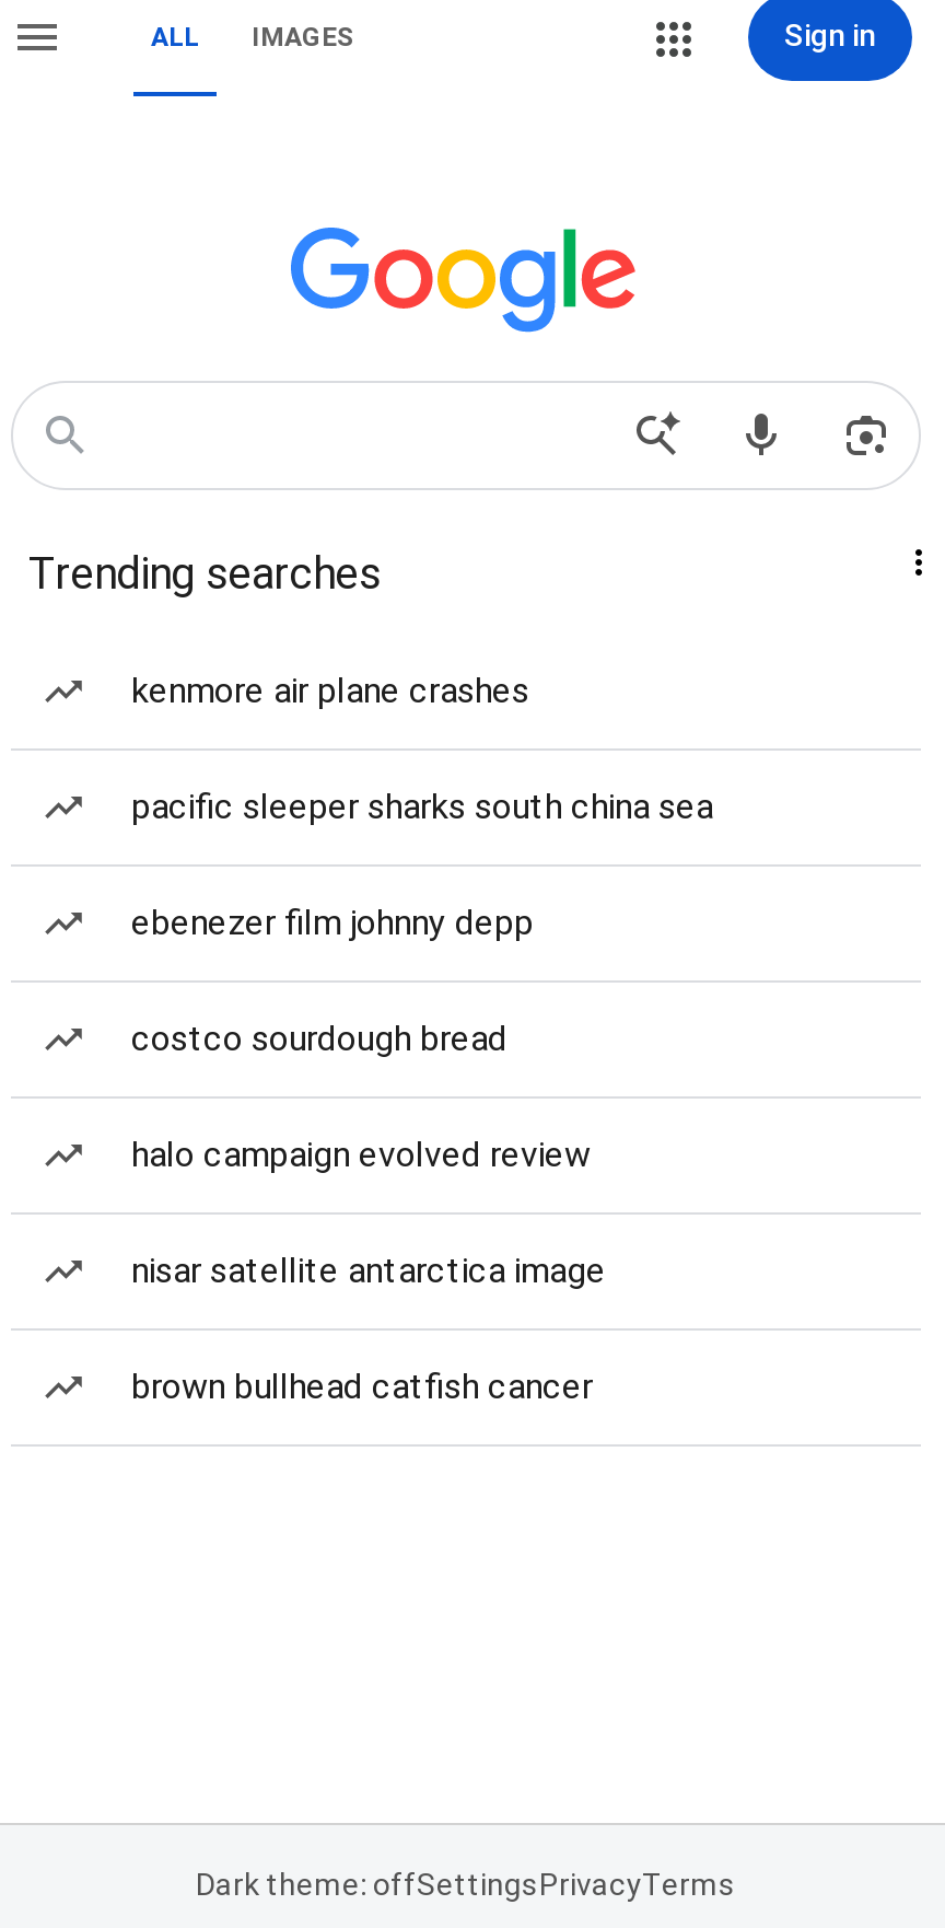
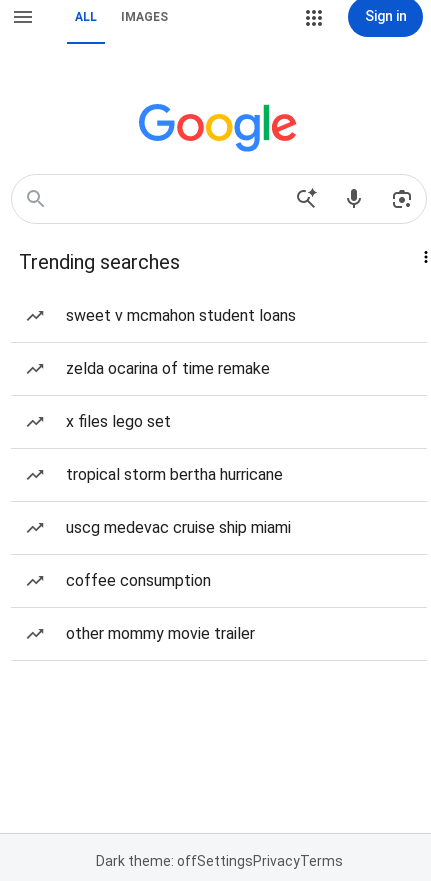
[131,670,529,711] kenmore air plane crashes -> [66,306,296,325] sweet v mcmahon student loans
[131,786,713,827] pacific sleeper sharks south china sea -> [66,359,270,378] zelda ocarina of time remake
[131,902,534,943] ebenezer film johnny depp -> [66,412,171,431] x files lego set
[131,1018,507,1059] costco sourdough bread -> [66,465,283,484] tropical storm bertha hurricane
[131,1134,591,1175] halo campaign evolved review -> [66,518,291,537] uscg medevac cruise ship miami
[131,1250,606,1291] nisar satellite antarctica image -> [66,571,211,590] coffee consumption
[131,1366,593,1407] brown bullhead catfish cancer -> [66,624,255,643] other mommy movie trailer

